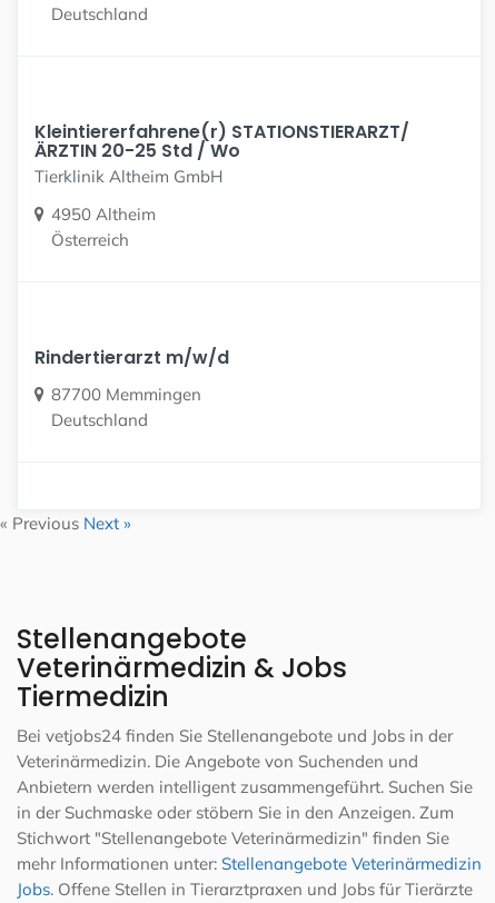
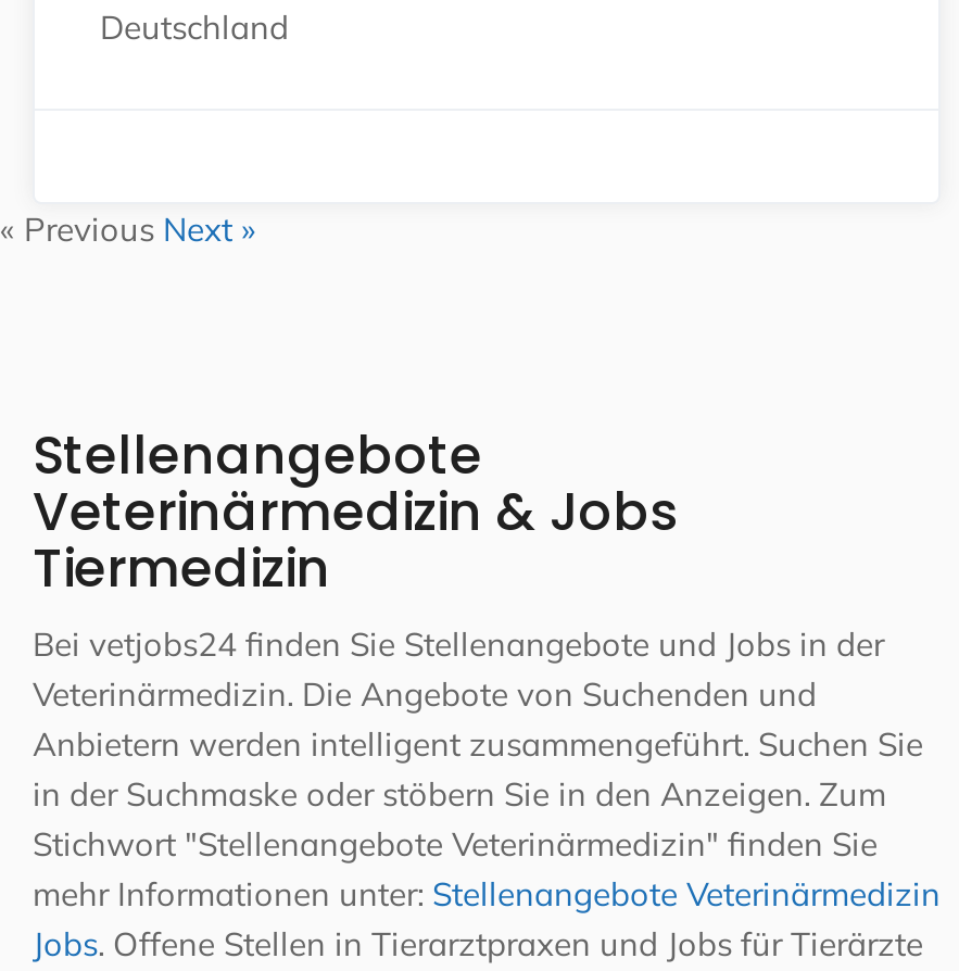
[34,118,409,250] Kleintiererfahrene(r) STATIONSTIERARZT/ | ÄRZTIN 20-25 Std / Wo | Tierklinik Altheim GmbH | 4950 Altheim | Österreich -> none
[34,344,229,430] Rindertierarzt m/w/d | 87700 Memmingen | Deutschland -> none

